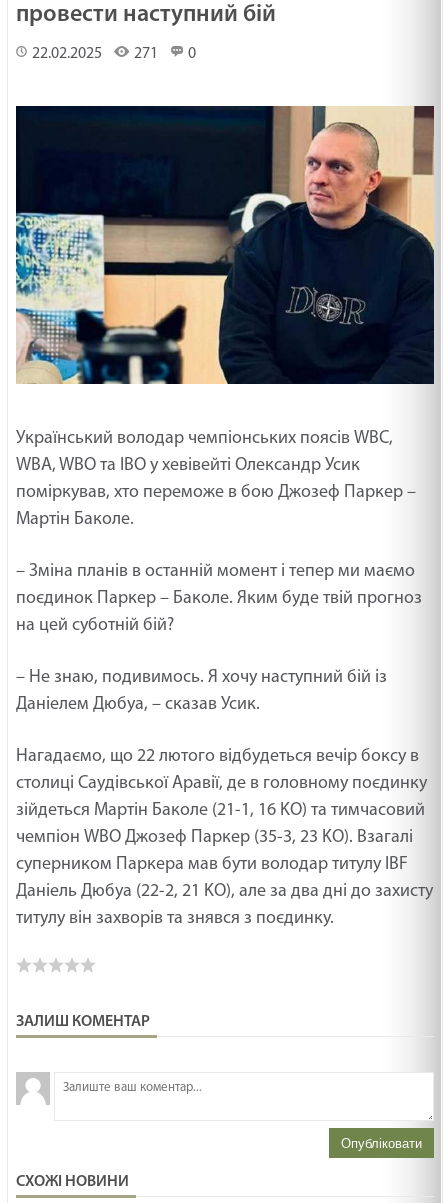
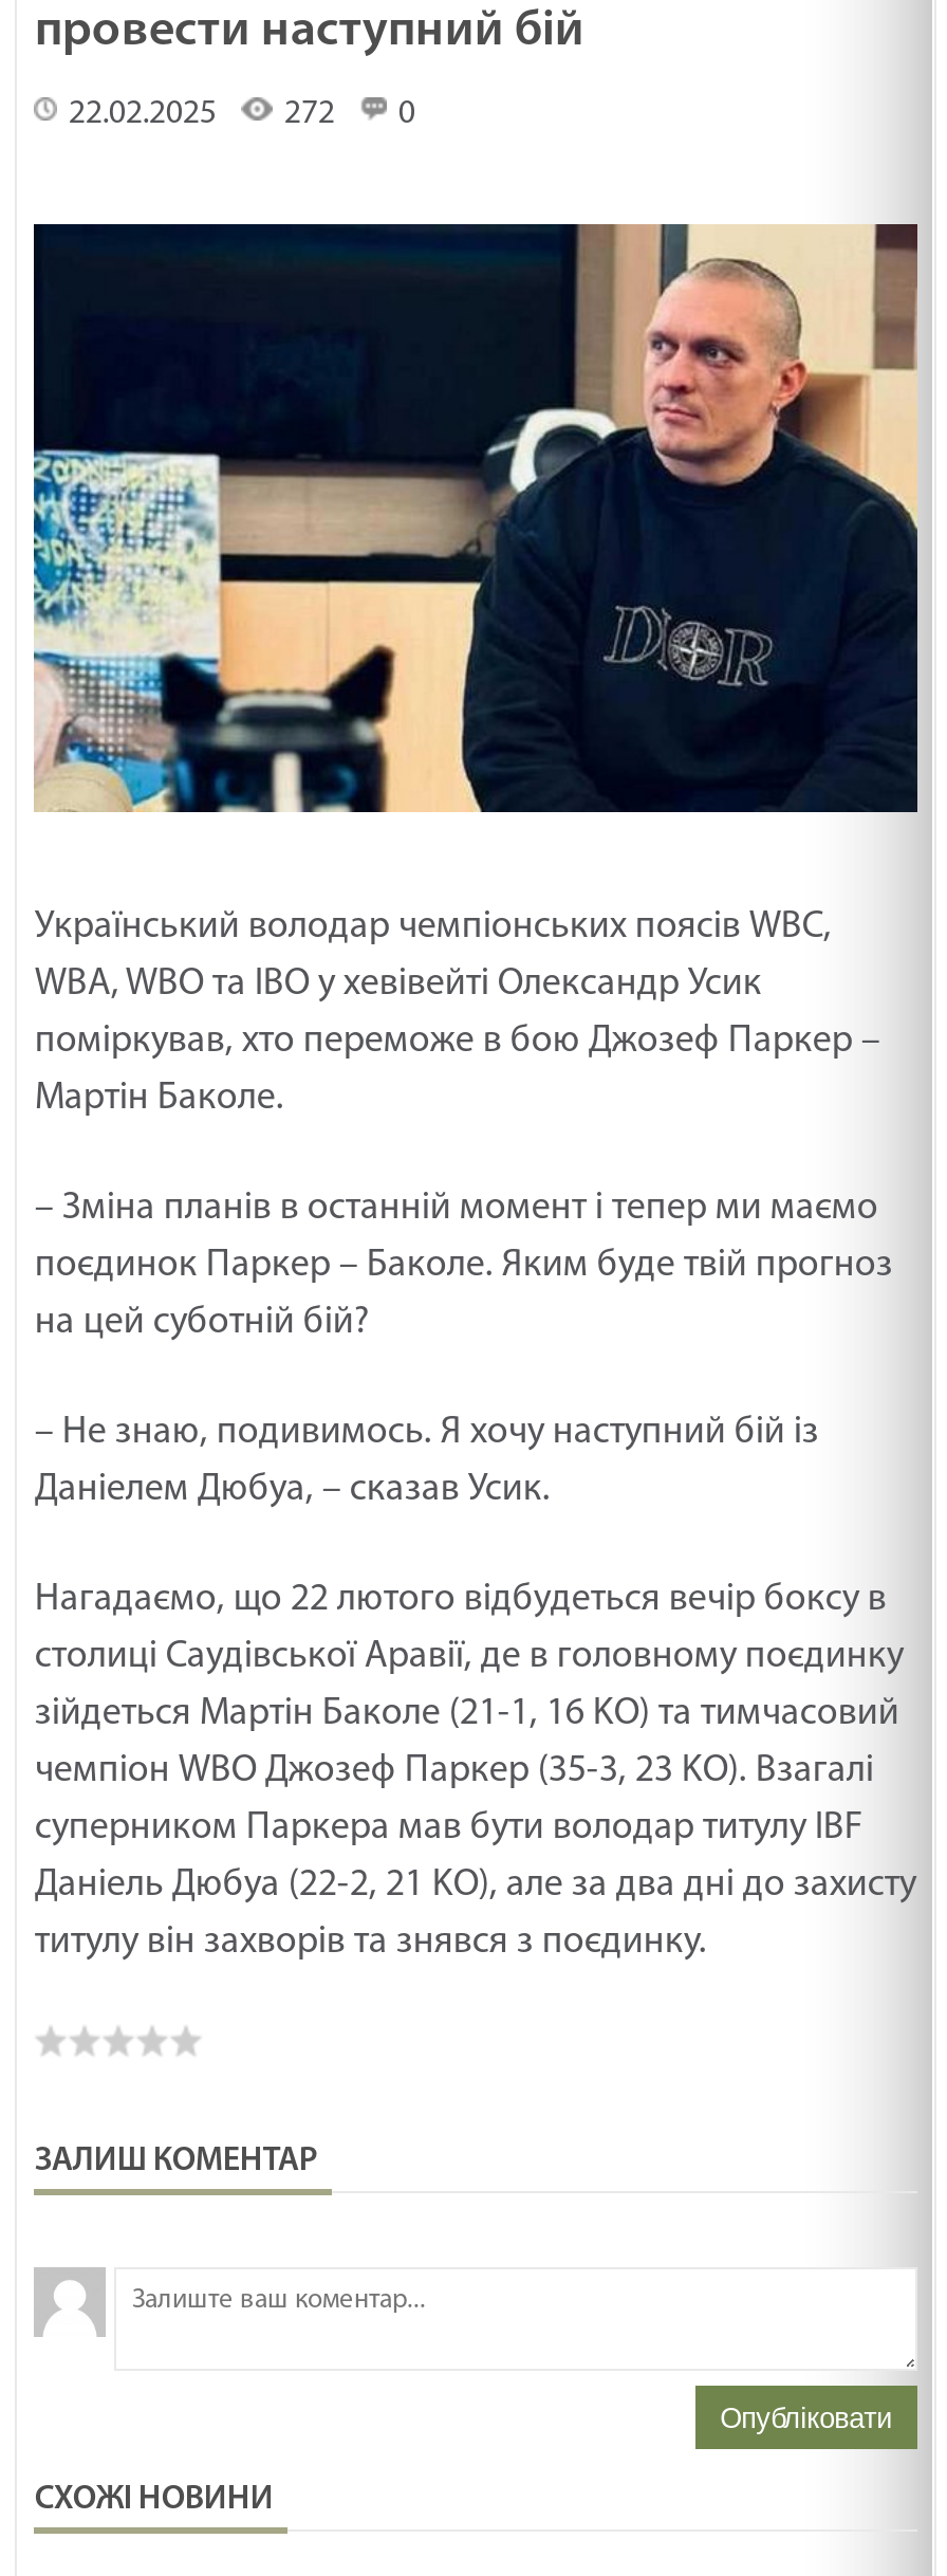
[32,46,196,62] 22.02.2025 271 0 -> [68,97,415,130] 22.02.2025 272 0

